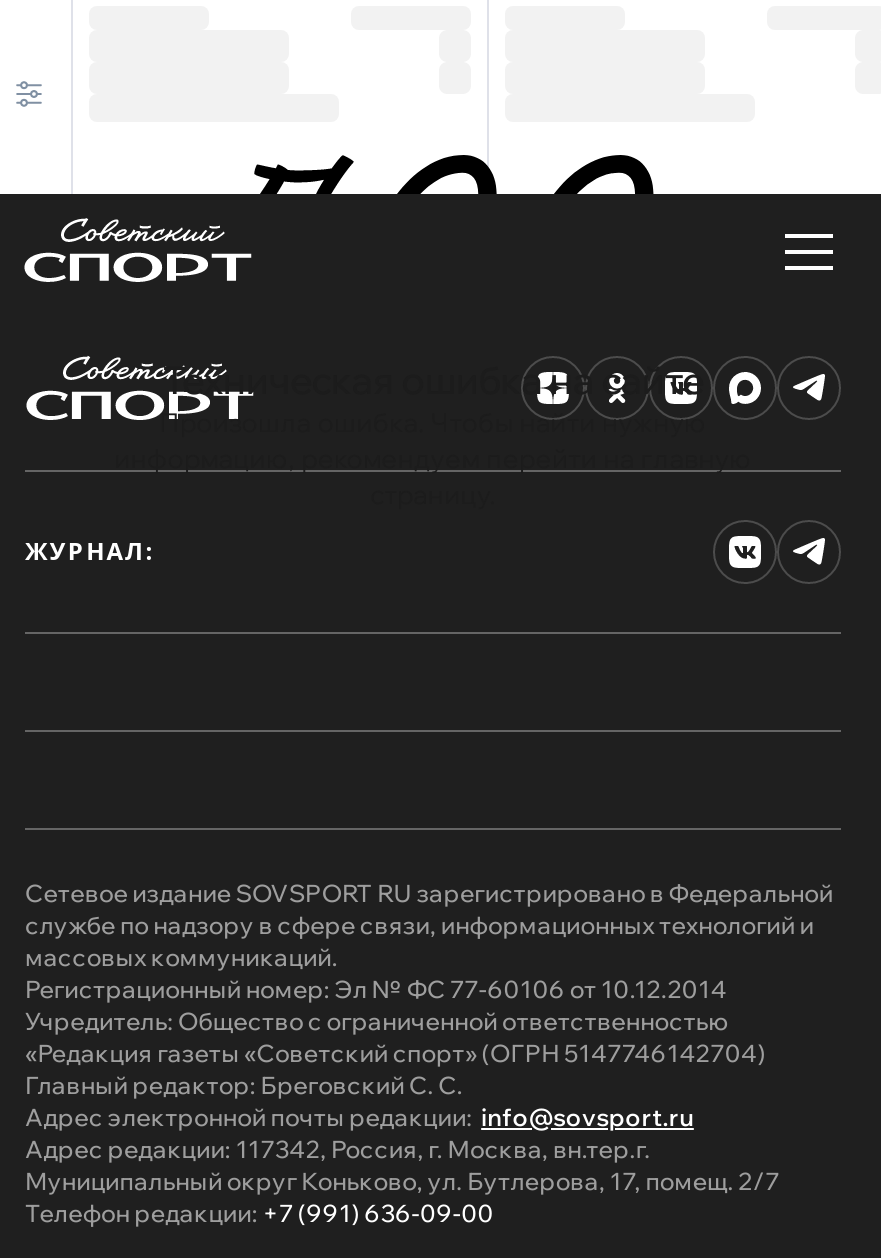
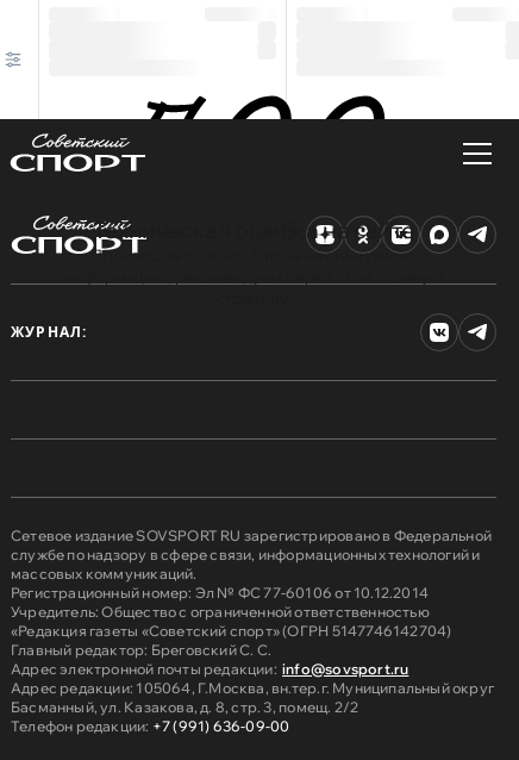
[25,1134,780,1196] Адрес редакции: 117342, Россия, г. Москва, вн.тер.г. | Муниципальный округ Коньково, ул. Бутлерова, 17, помещ. 2/7 -> [11,679,494,716] Адрес редакции: 105064, Г.Москва, вн.тер.г. Муниципальный округ | Басманный, ул. Казакова, д. 8, стр. 3, помещ. 2/2

